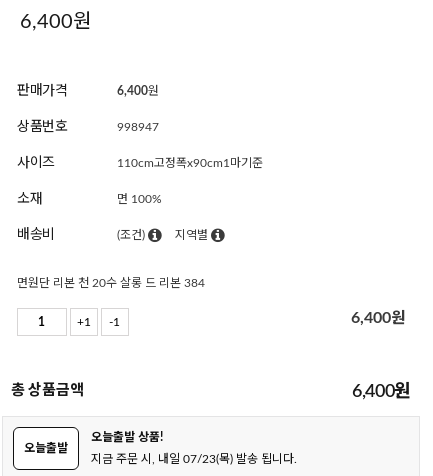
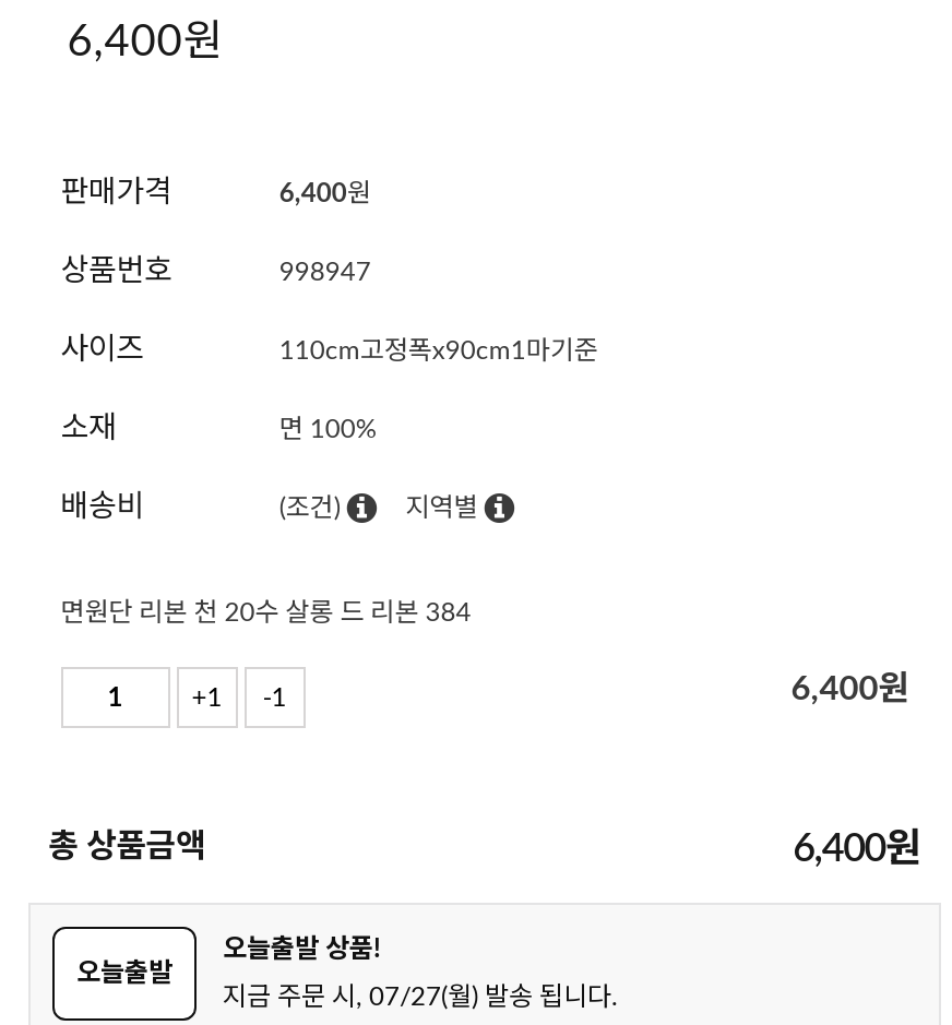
[91,453,297,465] 지금 주문 시, 내일 07/23(목) 발송 됩니다. -> [223,984,618,1010] 지금 주문 시, 07/27(월) 발송 됩니다.

